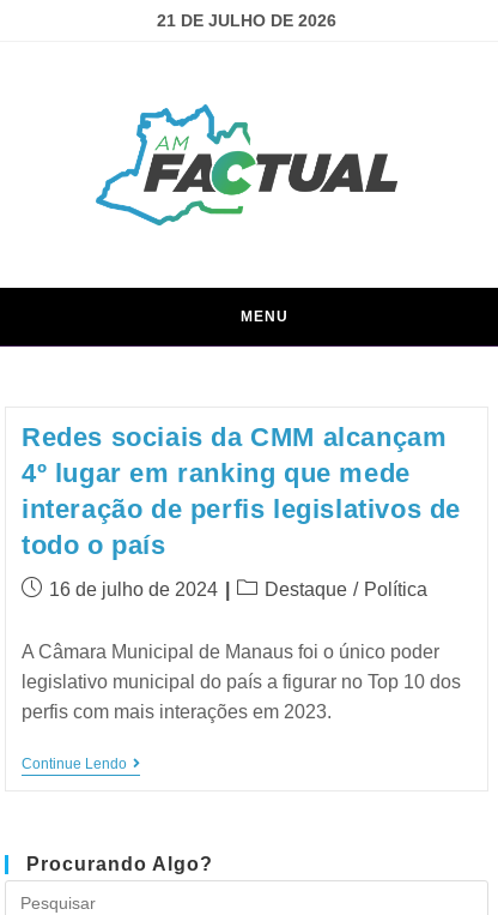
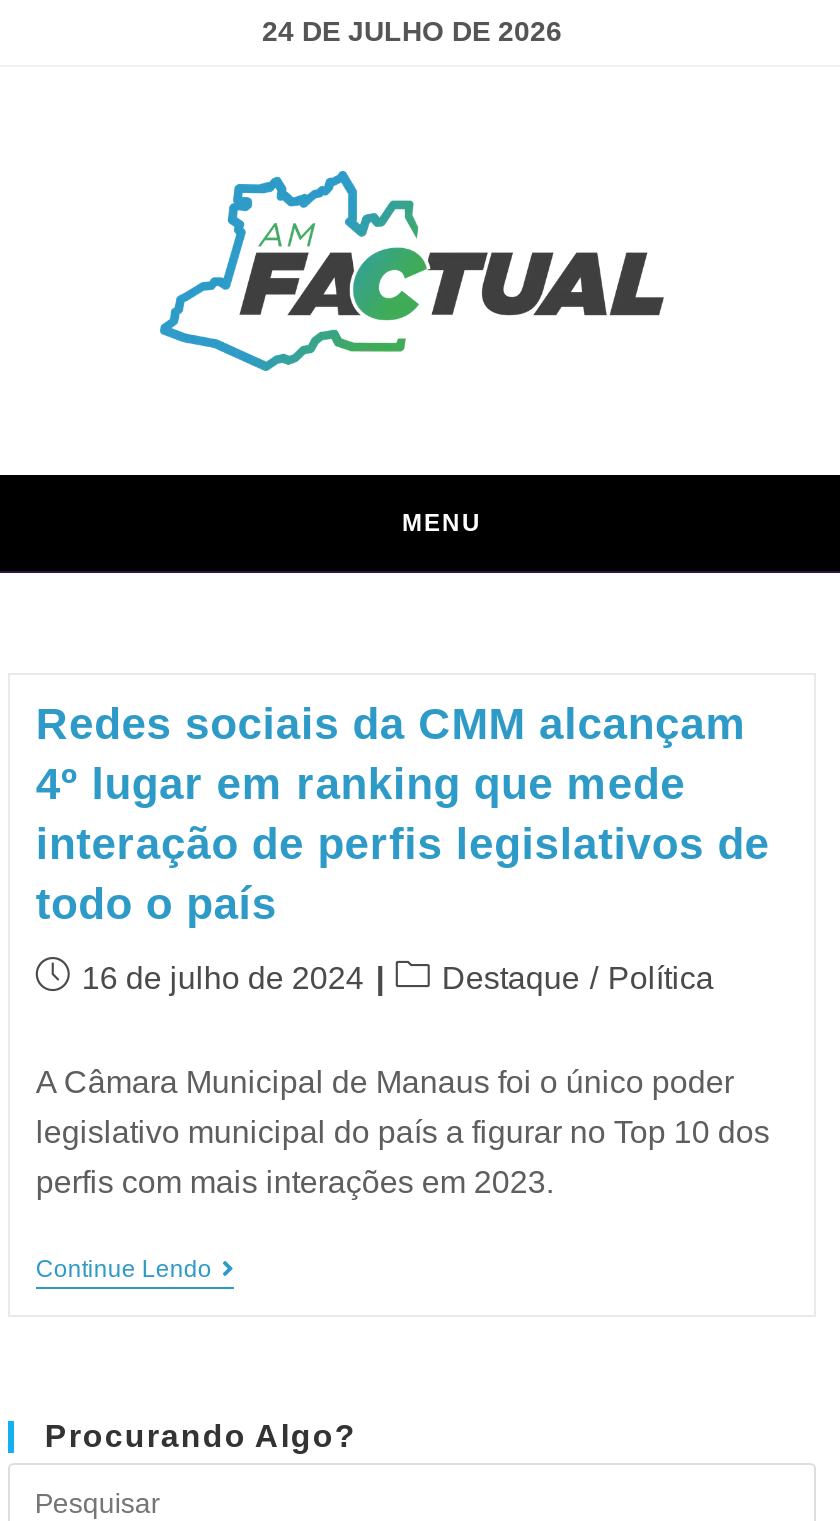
[157,11,336,30] 21 DE JULHO DE 2026 -> [262,15,562,47] 24 DE JULHO DE 2026

